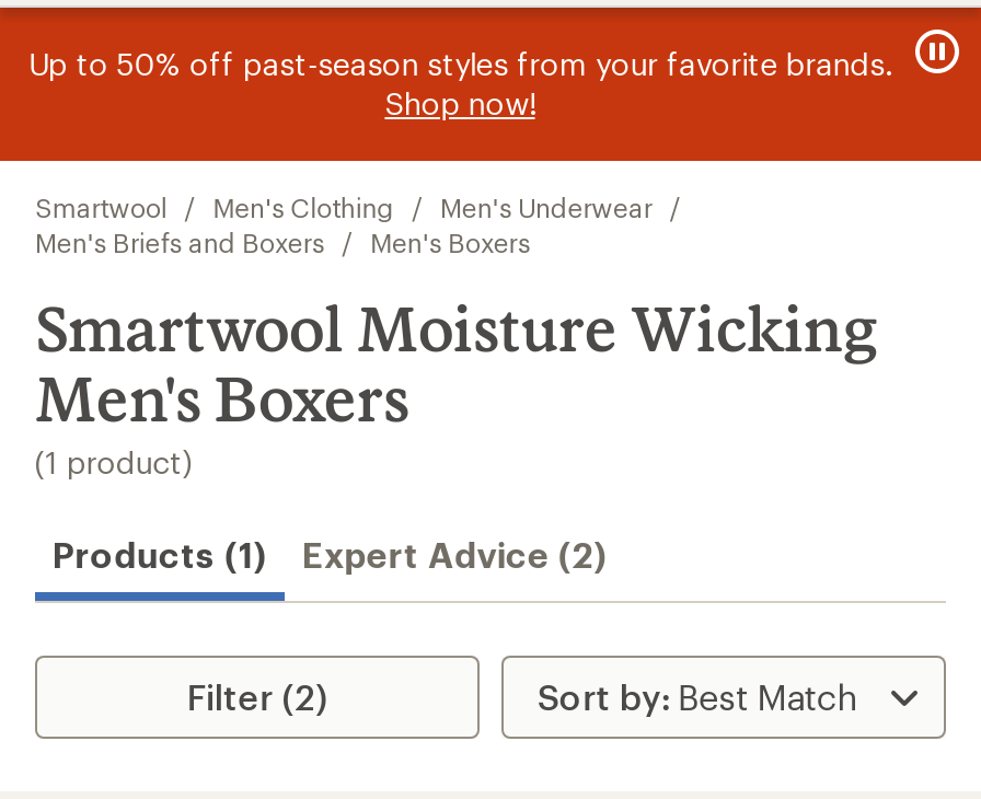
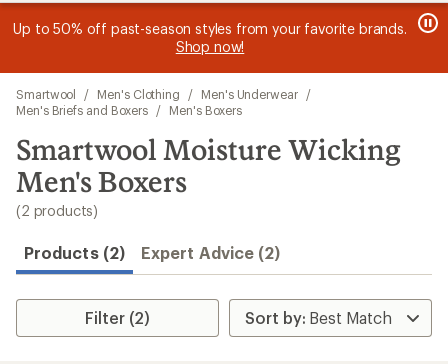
[35,443,193,480] (1 product) -> [16,202,98,219] (2 products)
[53,533,607,575] Products (1) Expert Advice (2) -> [24,243,280,262] Products (2) Expert Advice (2)

